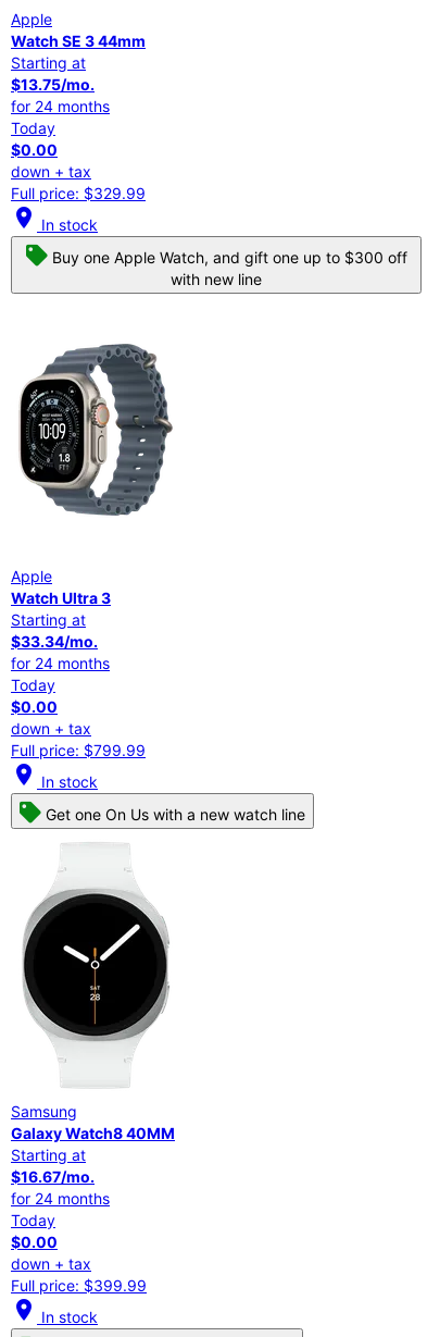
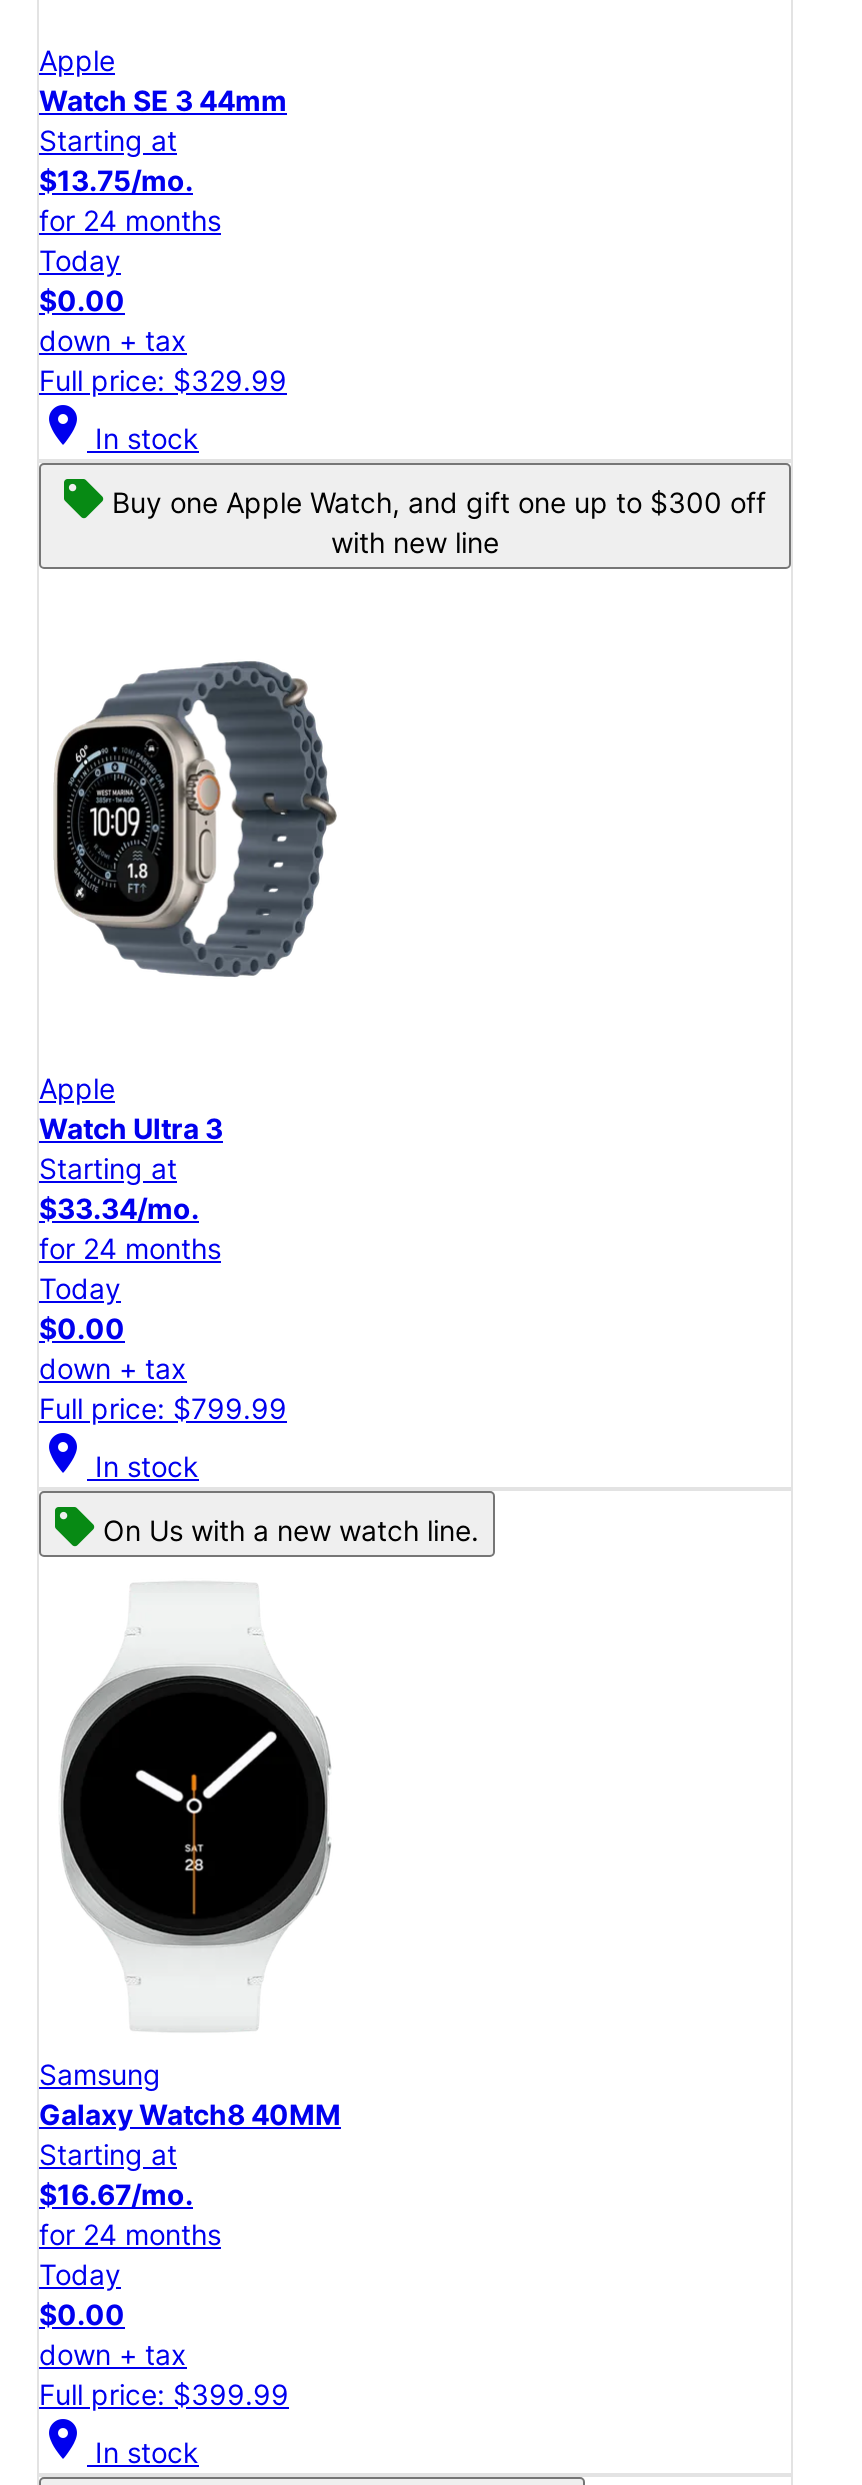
[46,805,305,824] Get one On Us with a new watch line -> [103,1513,479,1547] On Us with a new watch line.

